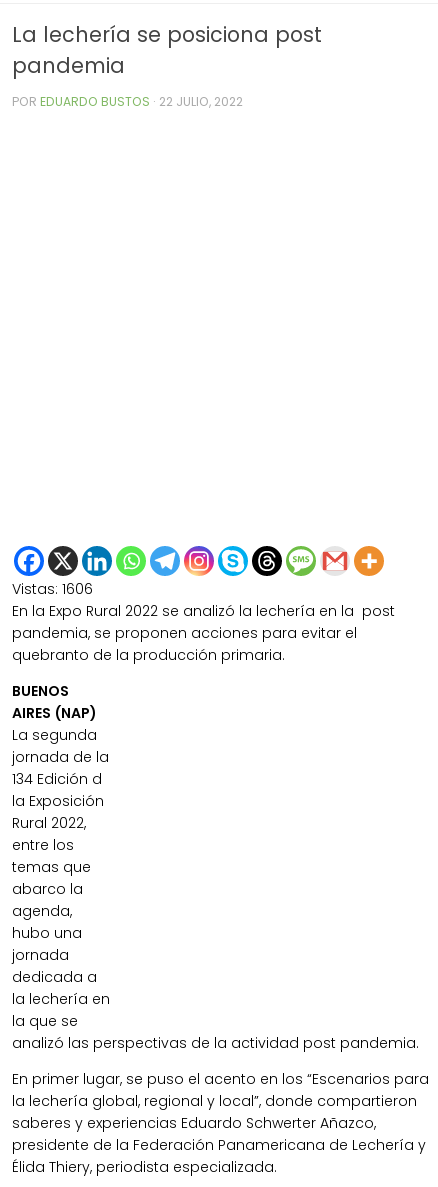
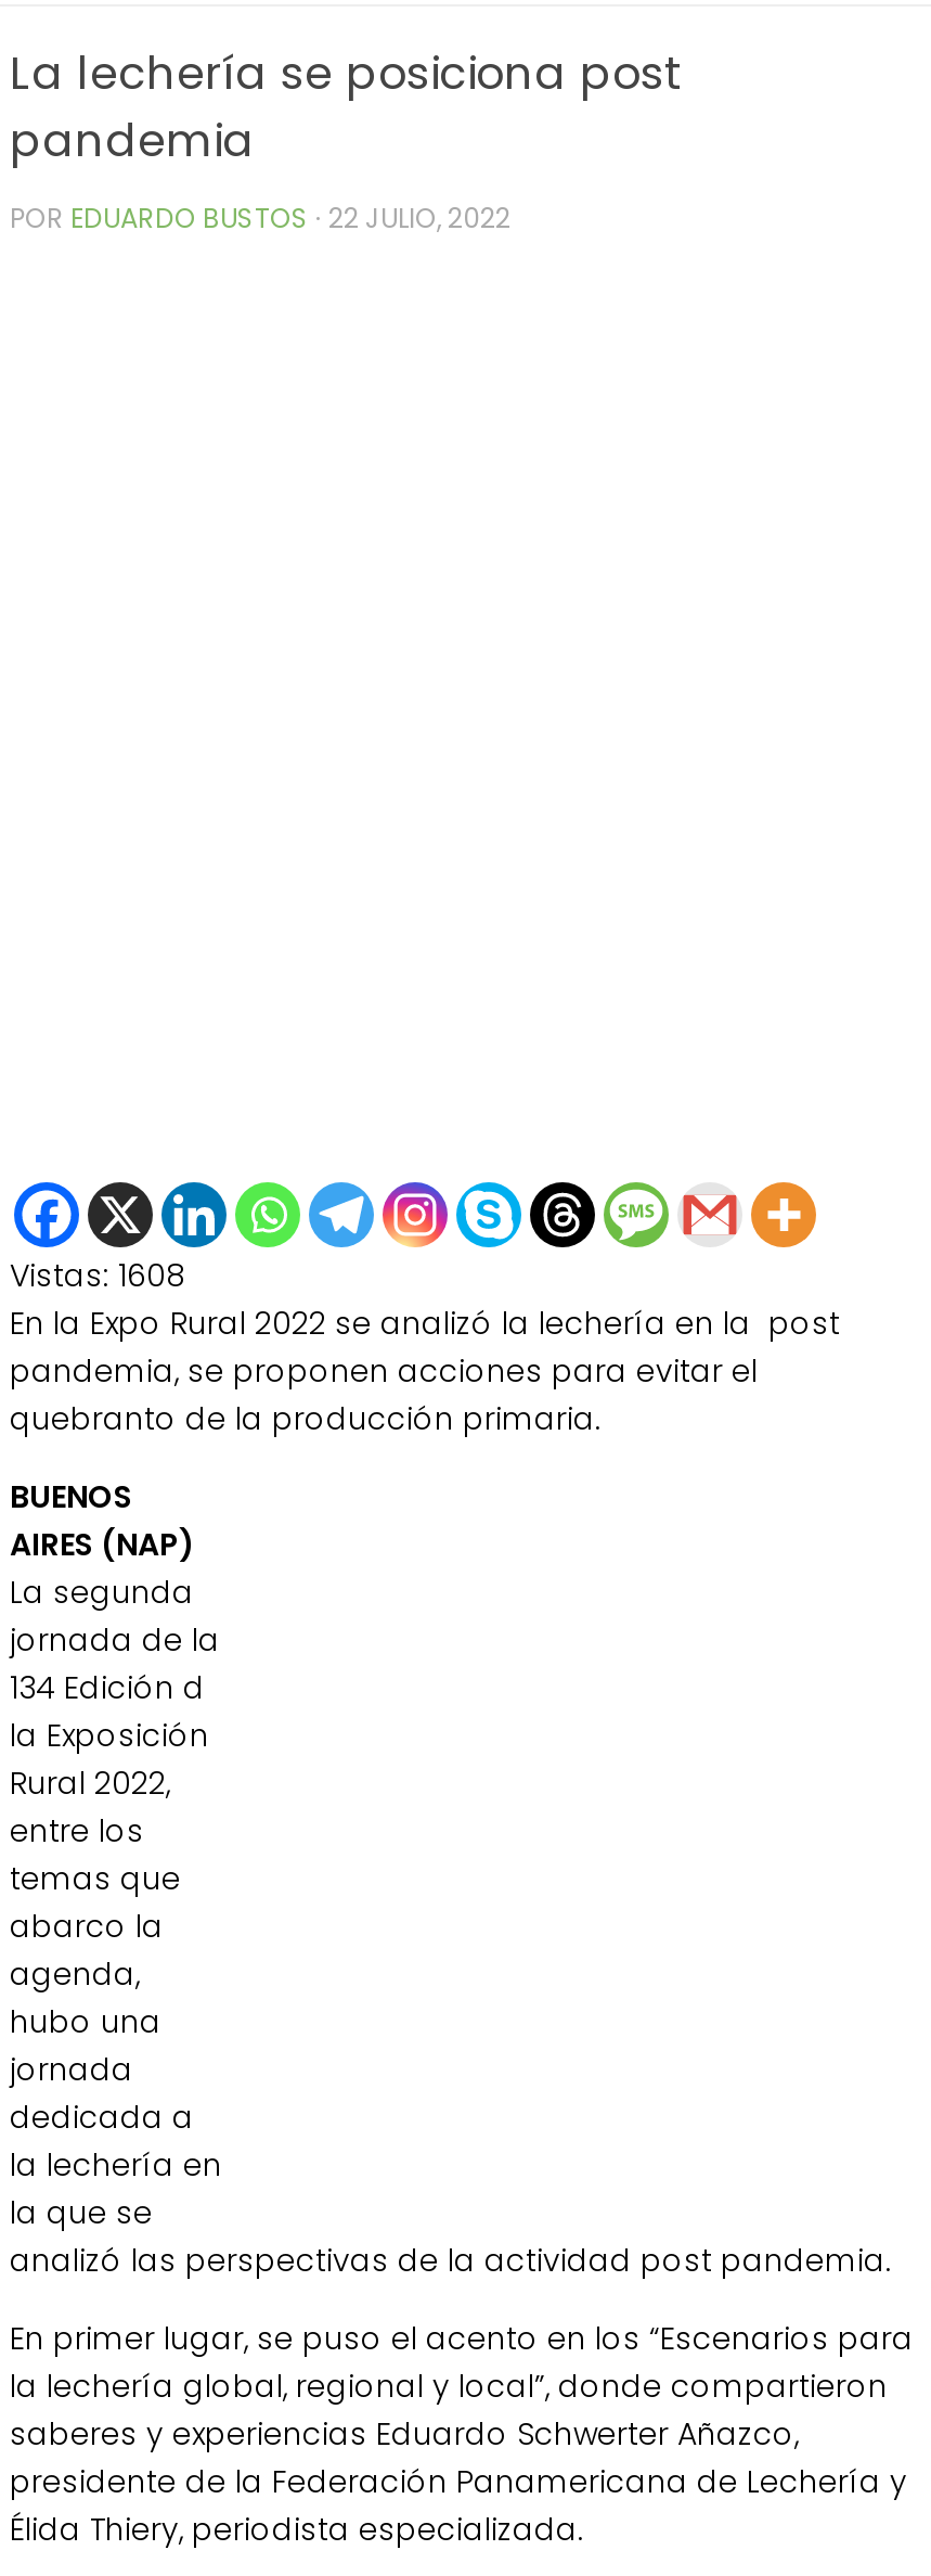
[12,579,93,599] Vistas: 1606 -> [10,1254,185,1298] Vistas: 1608

